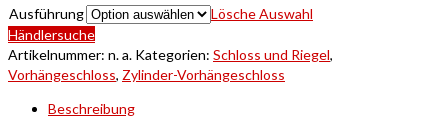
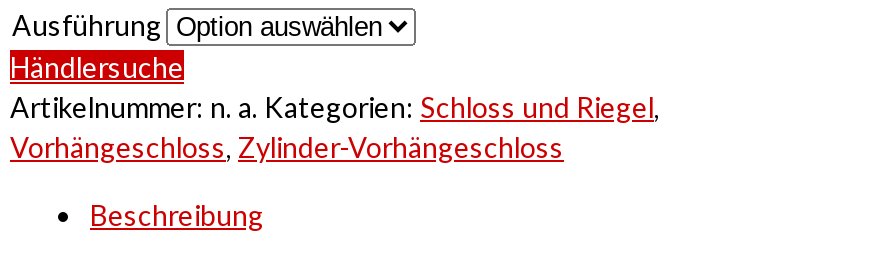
[211,5,313,22] Lösche Auswahl -> none

